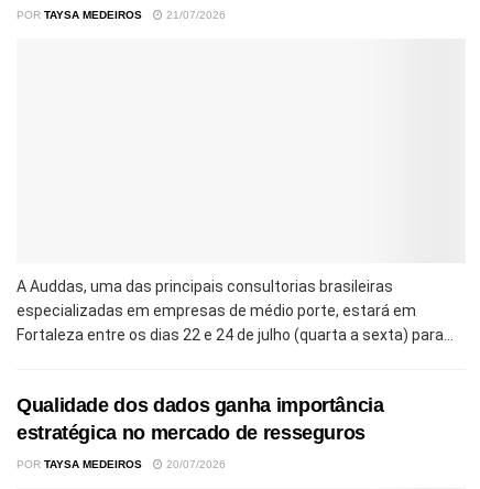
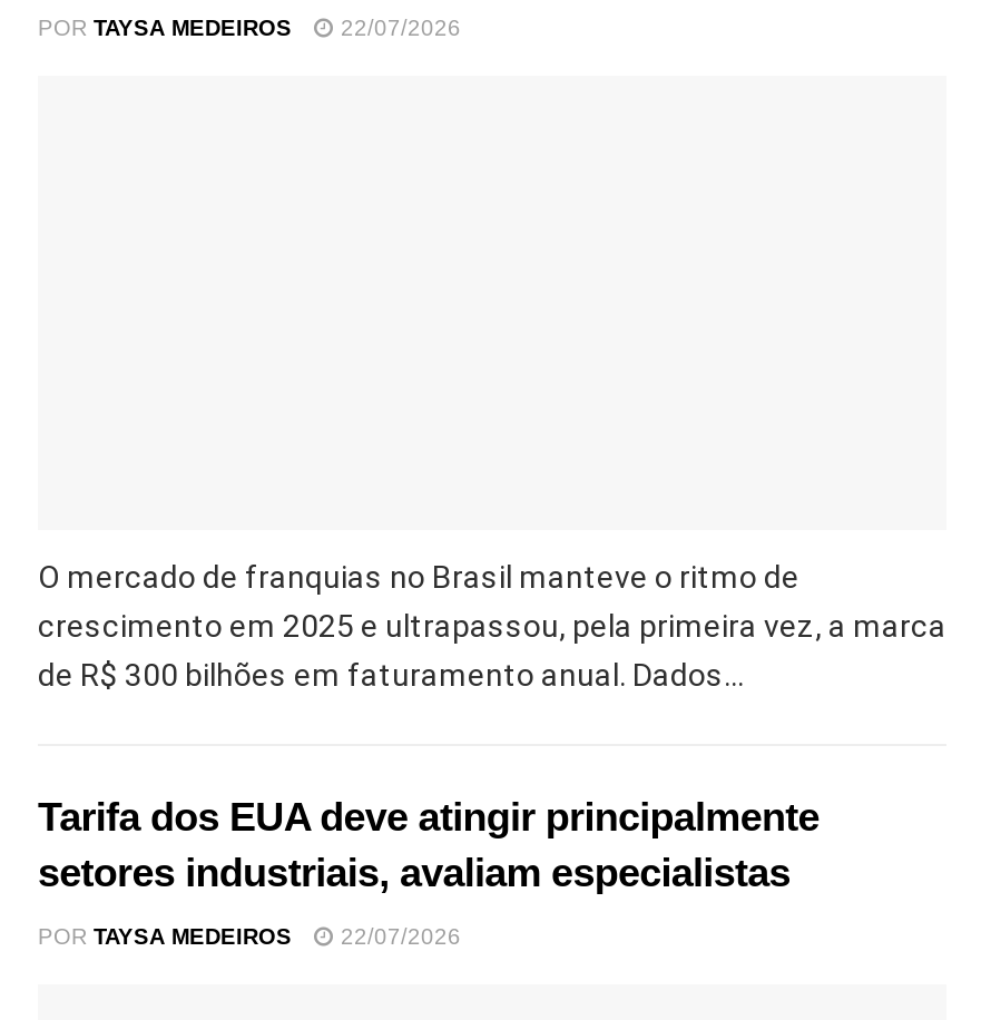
[163,9,226,21] 21/07/2026 -> [334,15,461,40] 22/07/2026
[17,277,454,344] A Auddas, uma das principais consultorias brasileiras | especializadas em empresas de médio porte, estará em | Fortaleza entre os dias 22 e 24 de julho (quarta a sexta) para... -> [38,559,946,692] O mercado de franquias no Brasil manteve o ritmo de | crescimento em 2025 e ultrapassou, pela primeira vez, a marca | de R$ 300 bilhões em faturamento anual. Dados...
[17,394,384,444] Qualidade dos dados ganha importância | estratégica no mercado de resseguros -> [38,795,819,895] Tarifa dos EUA deve atingir principalmente | setores industriais, avaliam especialistas
[163,458,226,470] 20/07/2026 -> [334,924,461,949] 22/07/2026

